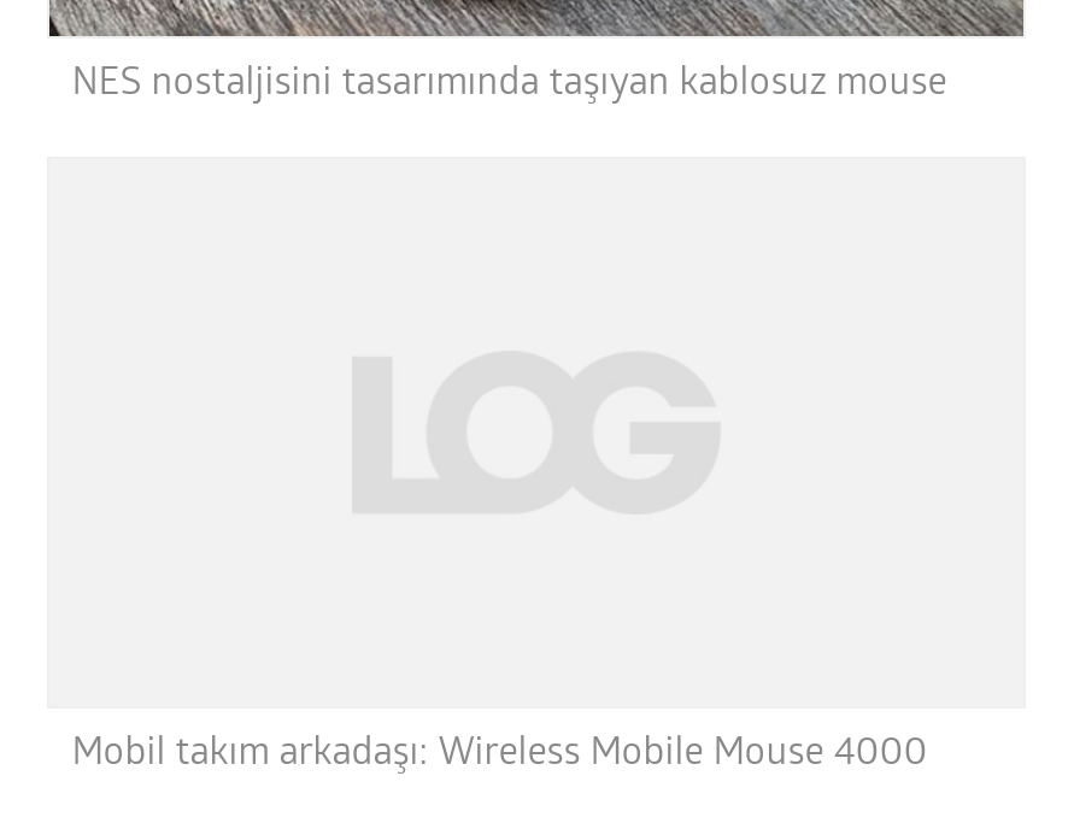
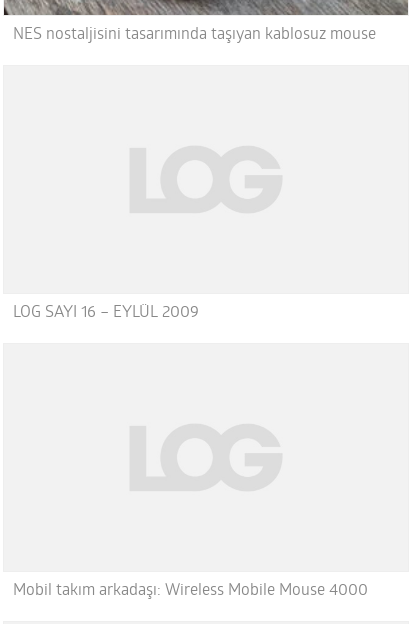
none -> [13,305,199,321] LOG SAYI 16 – EYLÜL 2009

